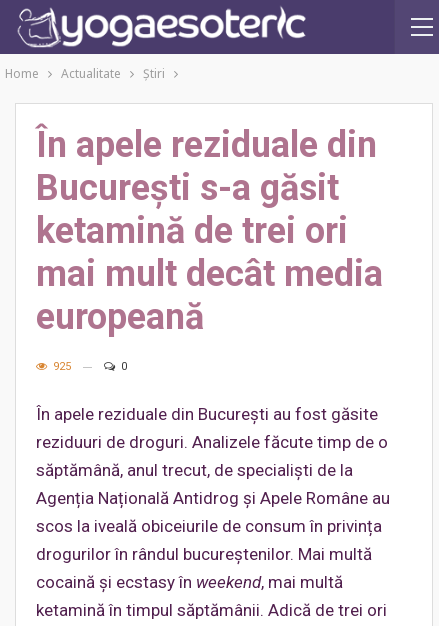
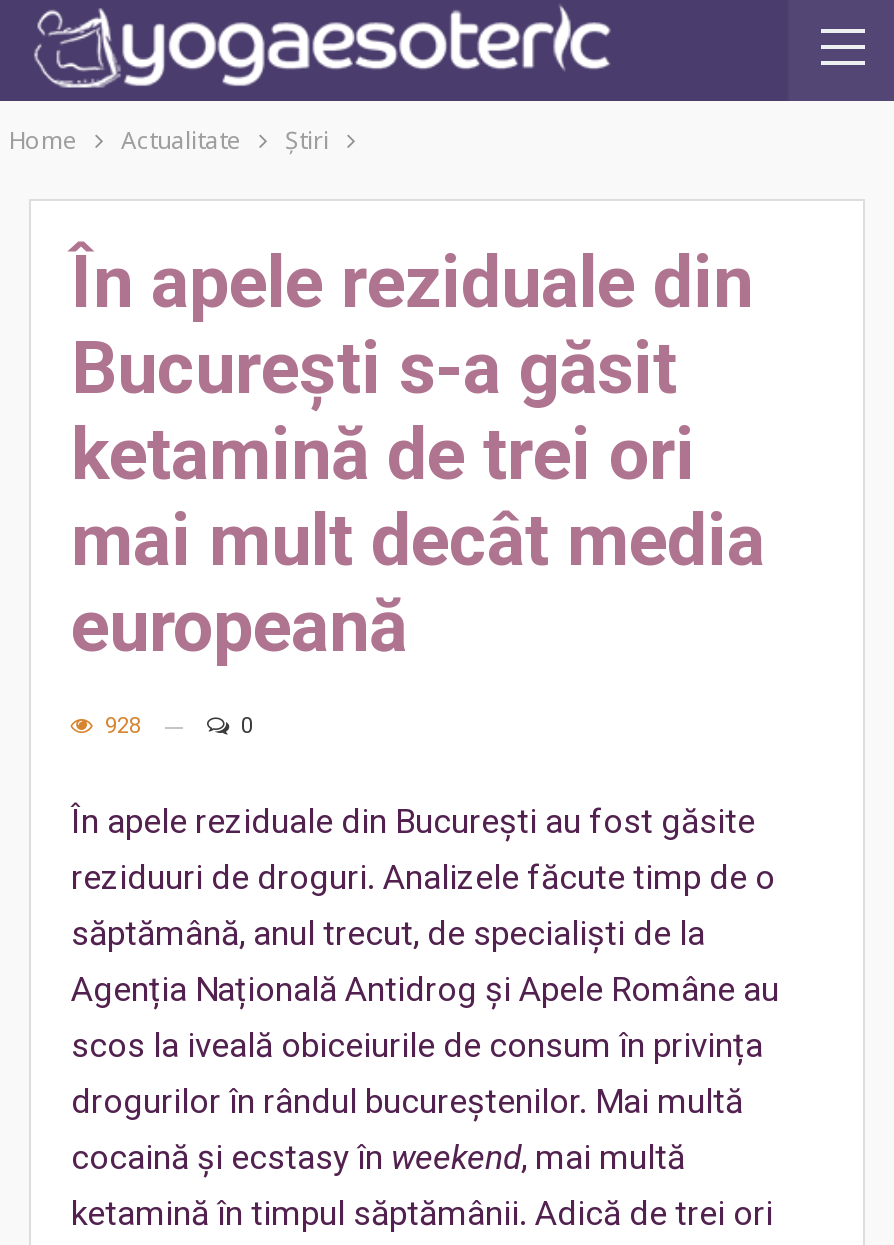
[50,360,71,373] 925 -> [99,713,141,739] 928

